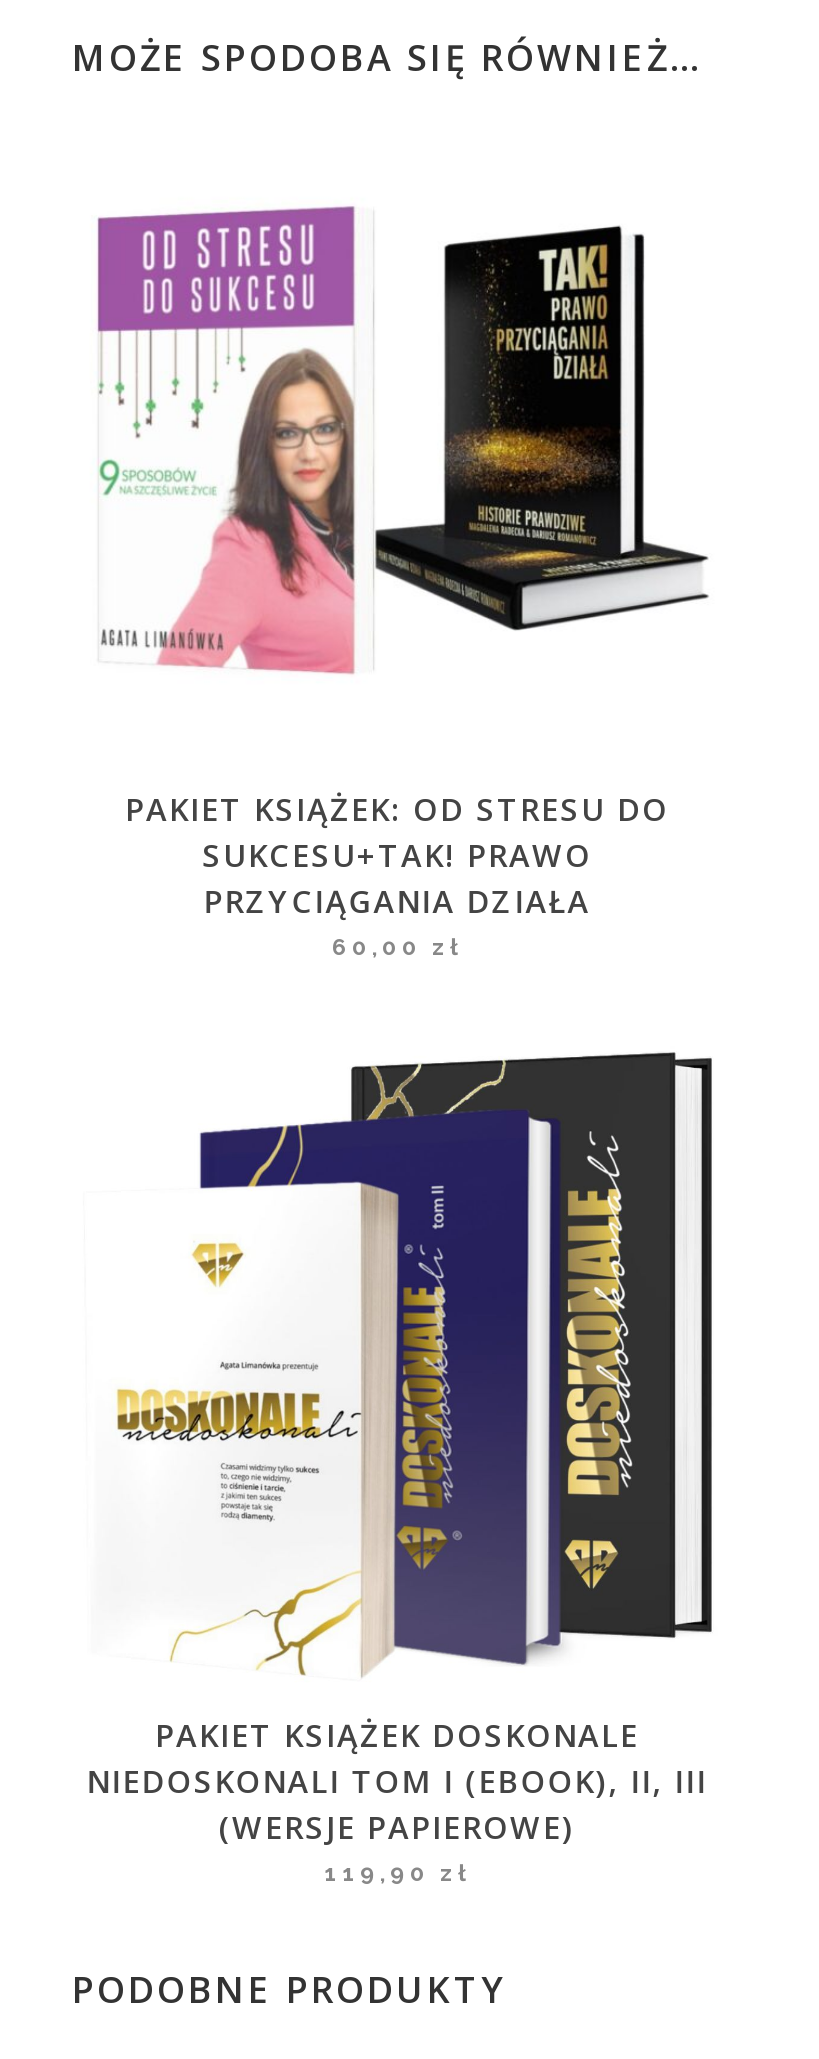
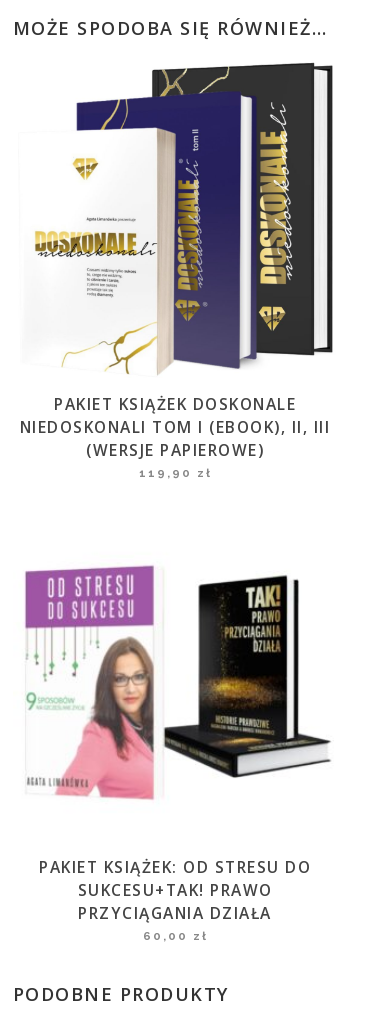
moved [95,205,357,675] -> [24,565,155,800]: [image]
moved [125,786,669,960] -> [39,856,311,943]: PAKIET KSIĄŻEK: OD STRESU DO | SUKCESU+TAK! PRAWO | PRZYCIĄGANIA DZIAŁA | 60,00 zł
moved [555,1145,635,1499] -> [254,109,294,286]: [image]
moved [87,1179,707,1886] -> [20,126,330,480]: [image] | PAKIET KSIĄŻEK DOSKONALE | NIEDOSKONALI TOM I (EBOOK), II, III | (WERSJE PAPIEROWE) | 119,90 zł

